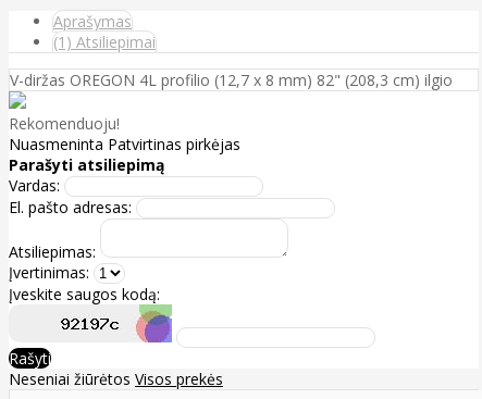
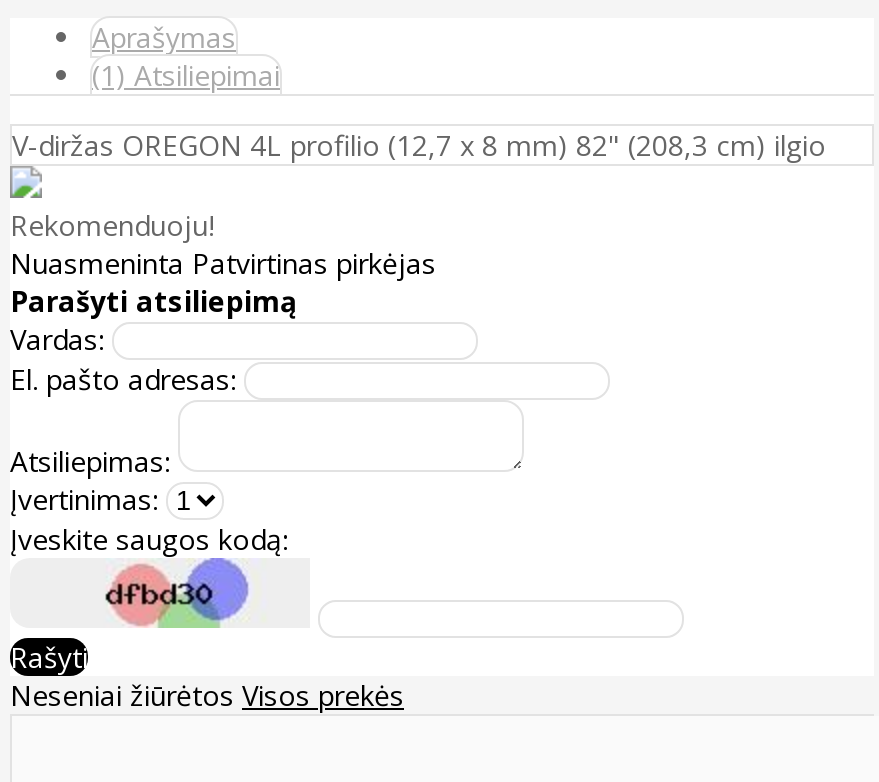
[60,303,173,344] [image] -> [104,558,310,630] [image]

